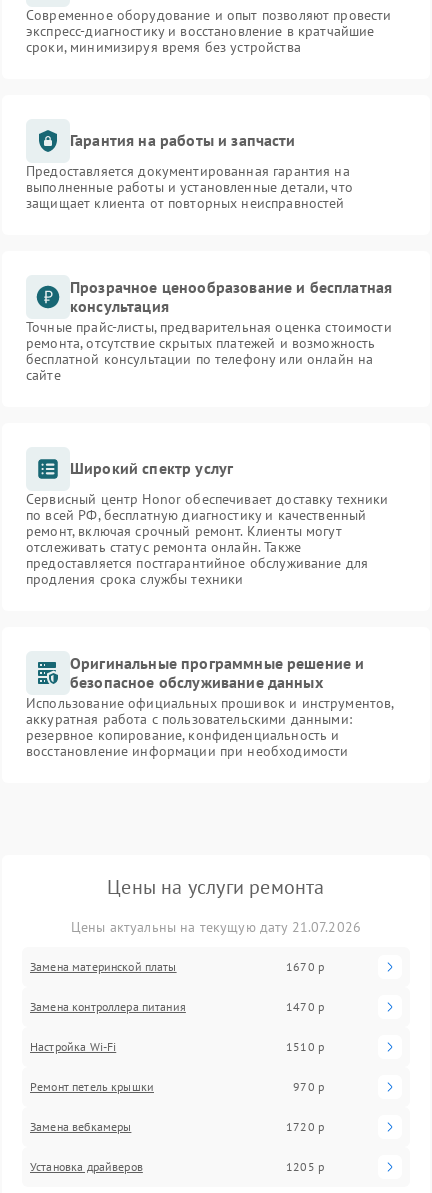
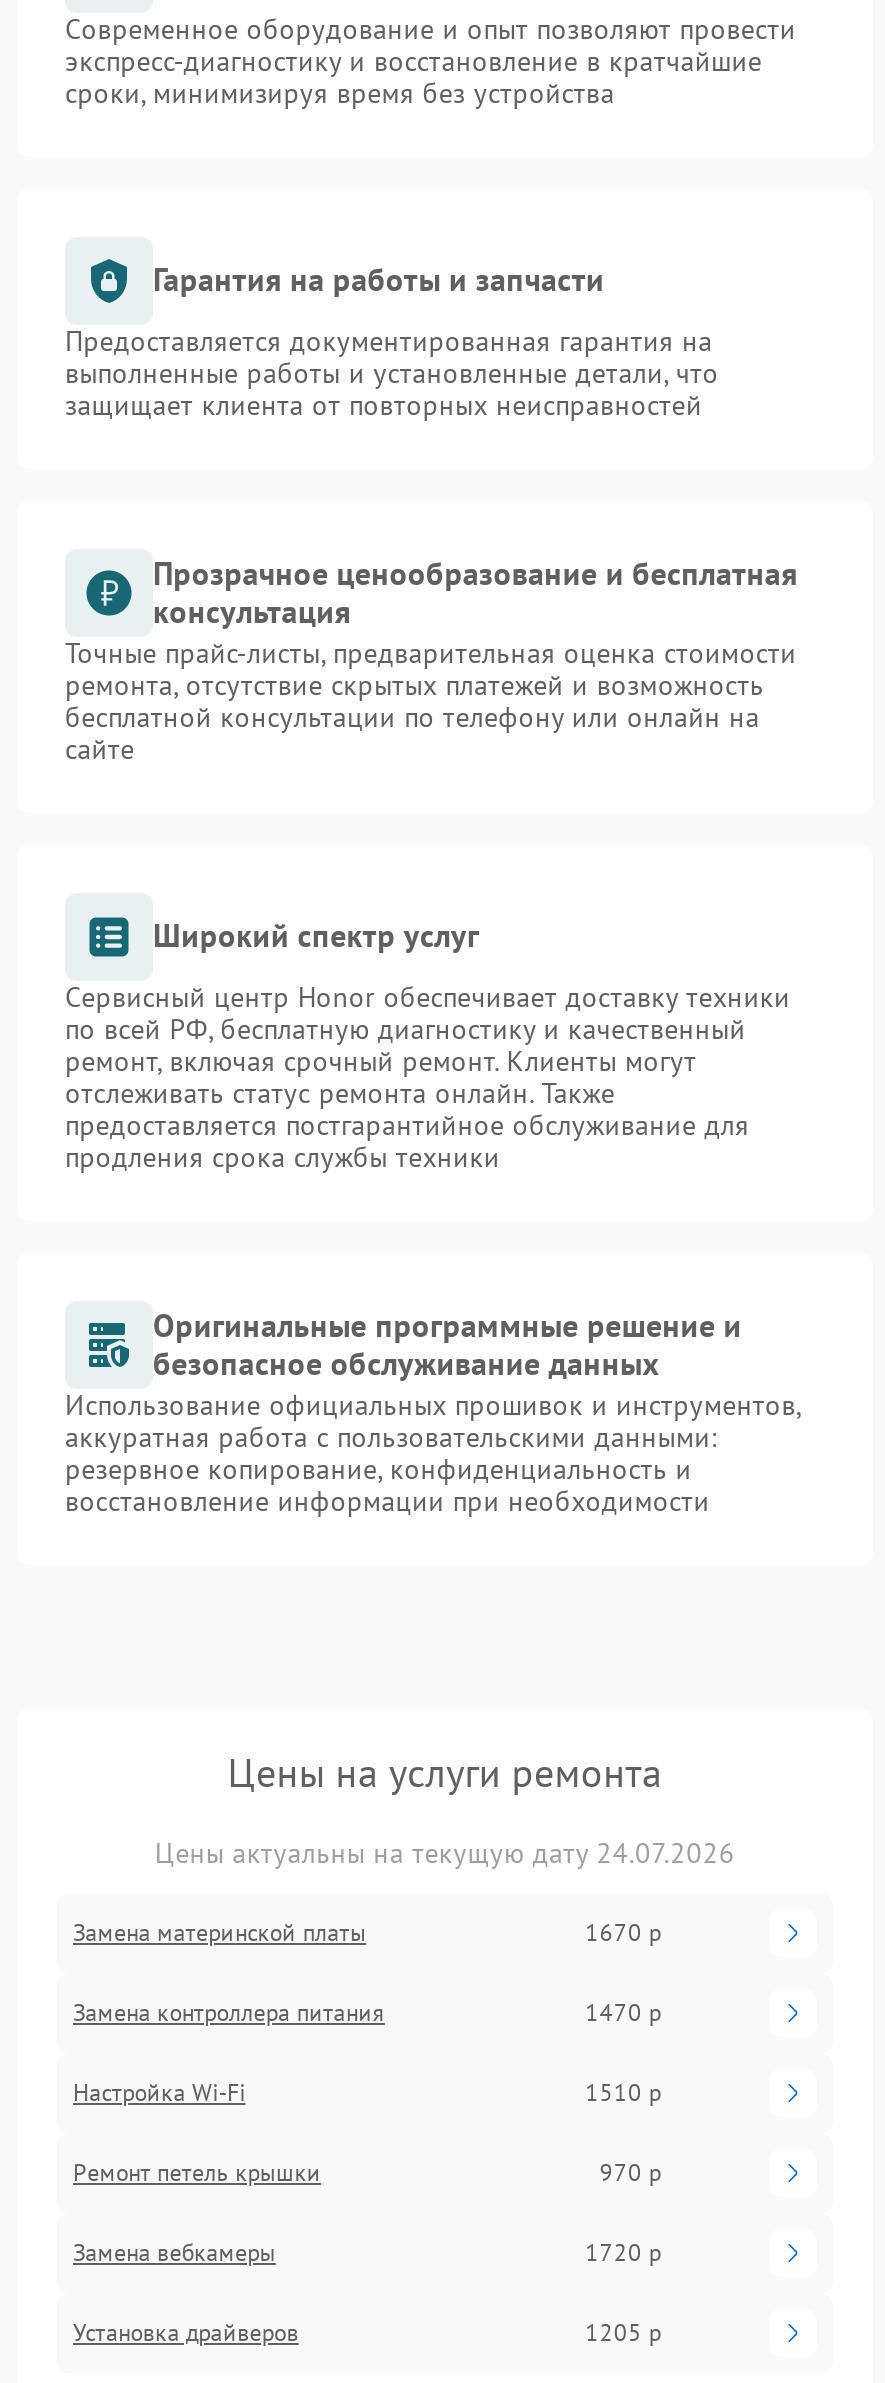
[71,918,361,936] Цены актуальны на текущую дату 21.07.2026 -> [155,1835,735,1871] Цены актуальны на текущую дату 24.07.2026

